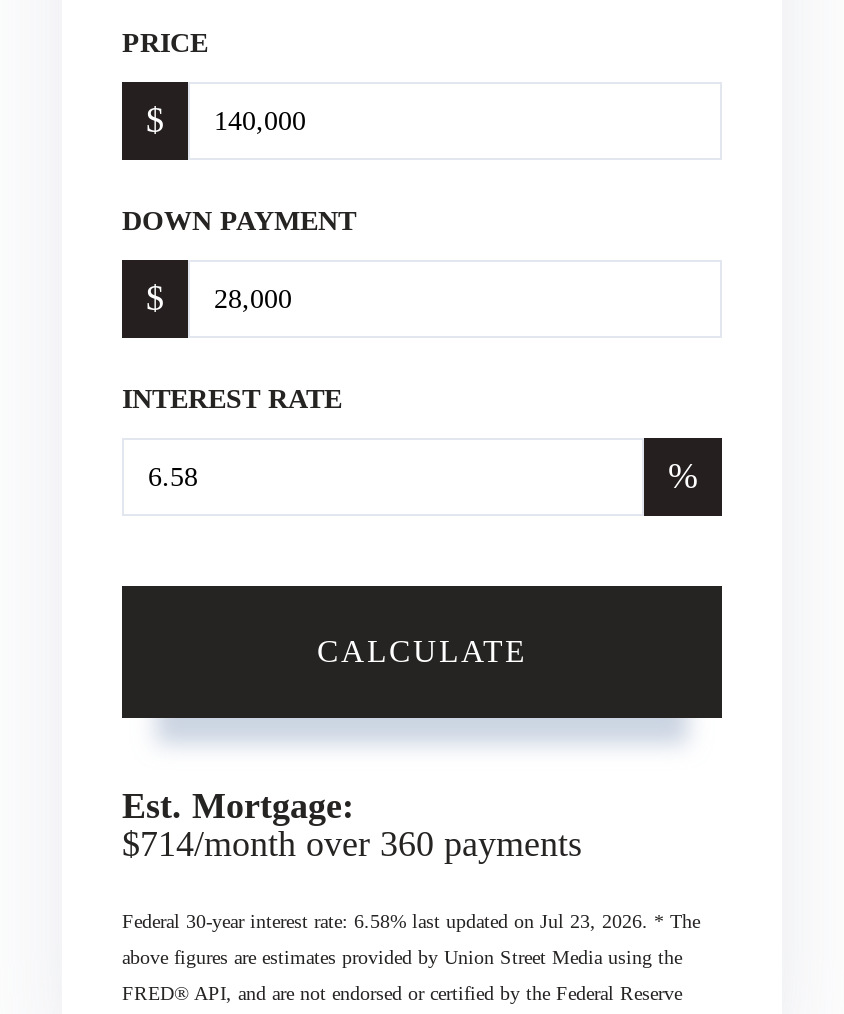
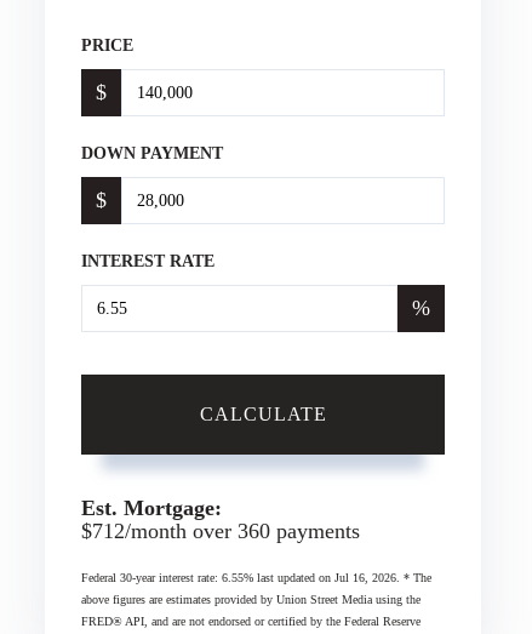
[122,824,582,864] $714/month over 360 payments -> [81,519,360,543] $712/month over 360 payments
[122,910,700,932] Federal 30-year interest rate: 6.58% last updated on Jul 23, 2026. * The -> [81,571,431,585] Federal 30-year interest rate: 6.55% last updated on Jul 16, 2026. * The

